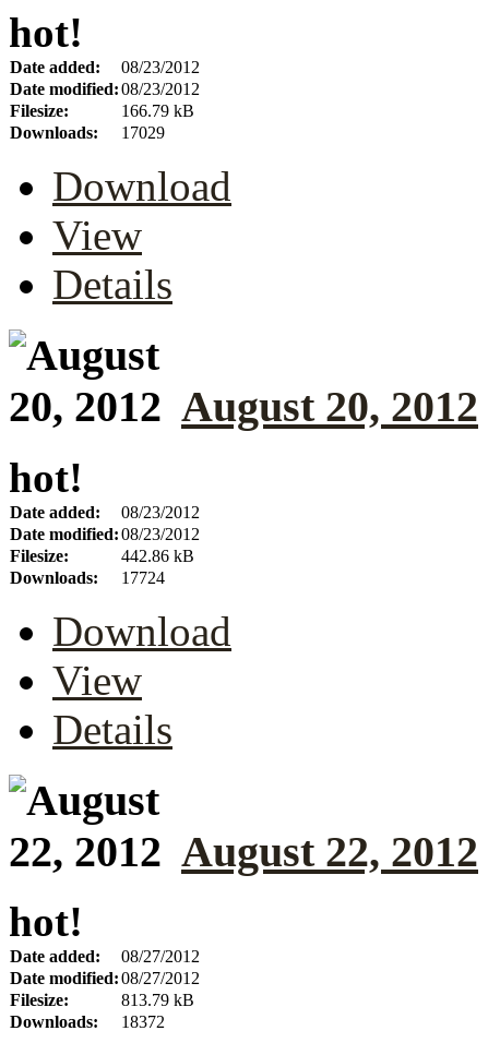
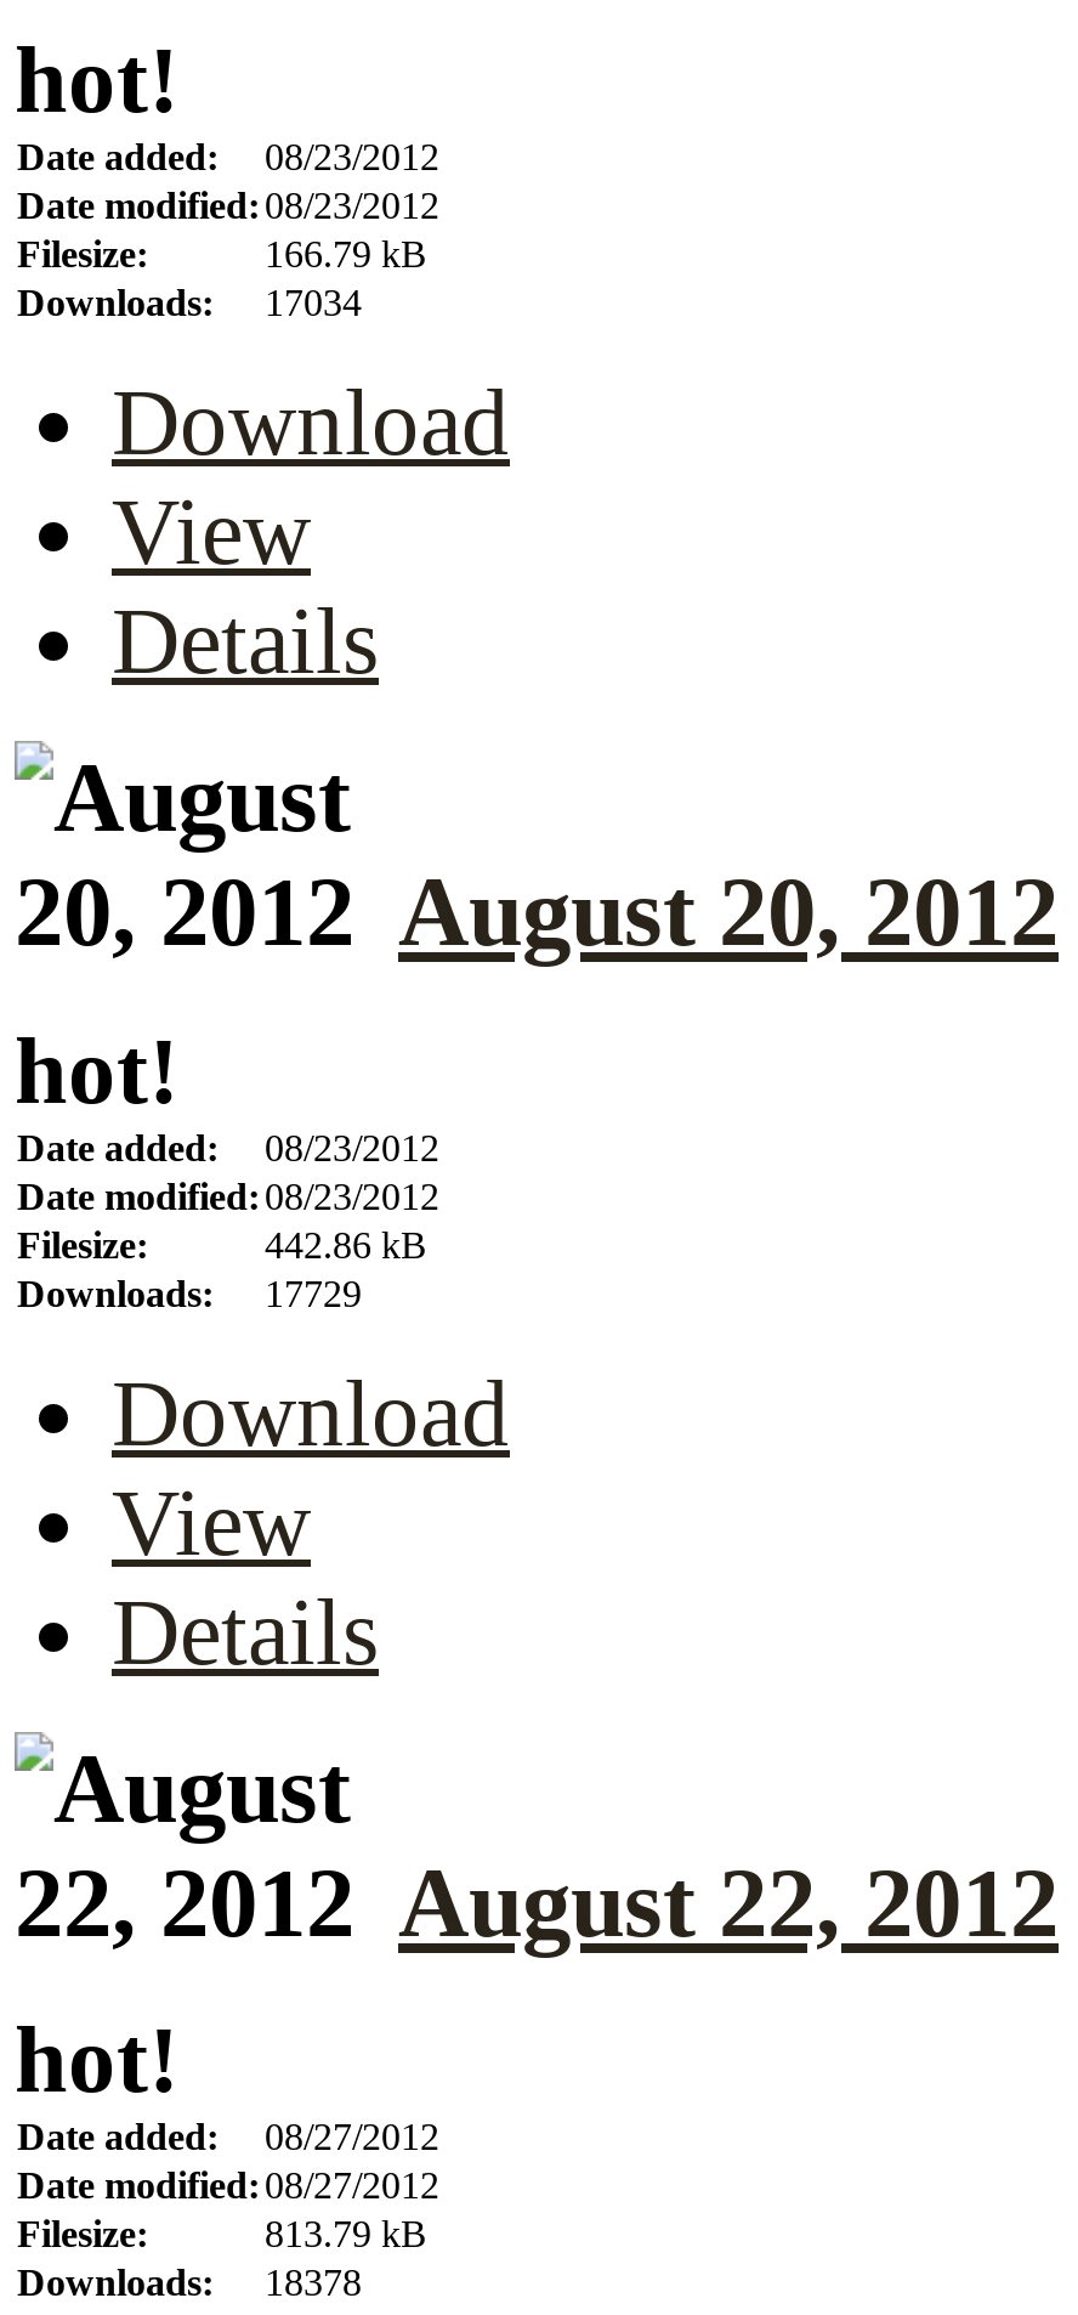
[10,124,165,142] Downloads: 17029 -> [17,283,362,324] Downloads: 17034
[10,568,165,587] Downloads: 17724 -> [17,1273,362,1314] Downloads: 17729
[10,1013,165,1031] Downloads: 18372 -> [17,2262,362,2304] Downloads: 18378

